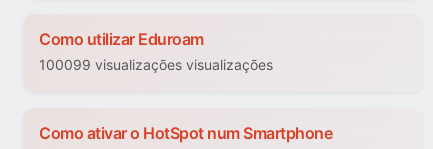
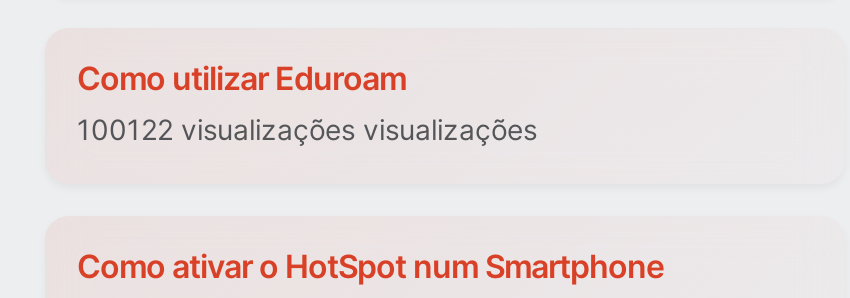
[39,56,273,73] 100099 visualizações visualizações -> [77,113,537,147] 100122 visualizações visualizações

